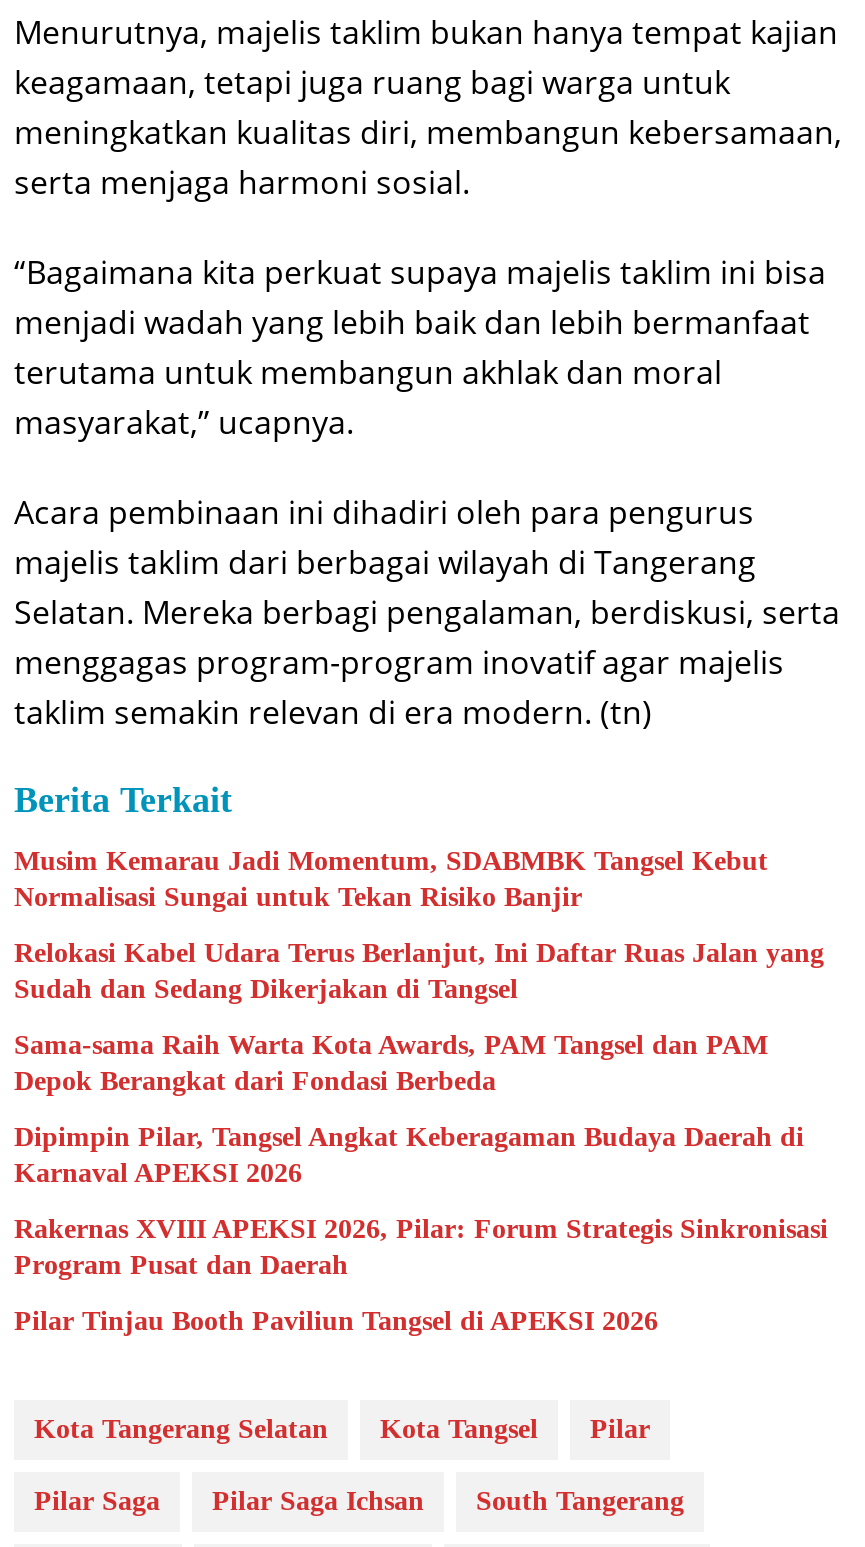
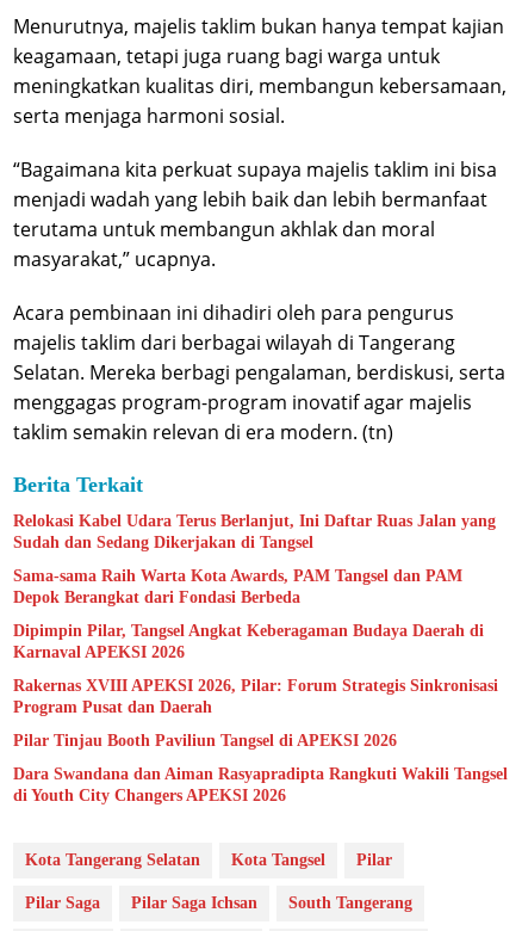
[14,846,768,912] Musim Kemarau Jadi Momentum, SDABMBK Tangsel Kebut | Normalisasi Sungai untuk Tekan Risiko Banjir -> none
moved [14,938,828,1336] -> [13,512,498,749]: Relokasi Kabel Udara Terus Berlanjut, Ini Daftar Ruas Jalan yang | Sudah dan Sedang Dikerjakan di Tangsel | Sama-sama Raih Warta Kota Awards, PAM Tangsel dan PAM | ... | Program Pusat dan Daerah | Pilar Tinjau Booth Paviliun Tangsel di APEKSI 2026
none -> [13,765,508,804] Dara Swandana dan Aiman Rasyapradipta Rangkuti Wakili Tangsel | di Youth City Changers APEKSI 2026

